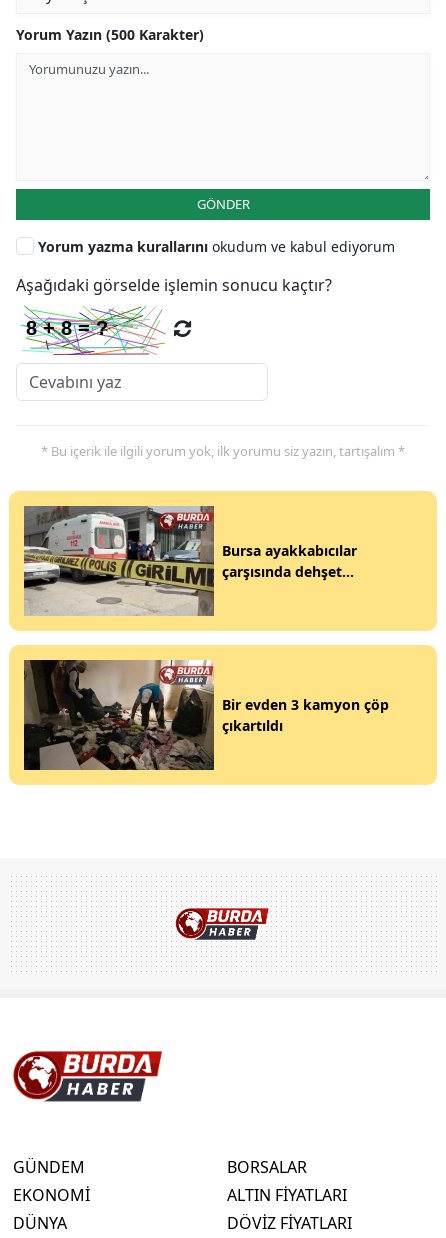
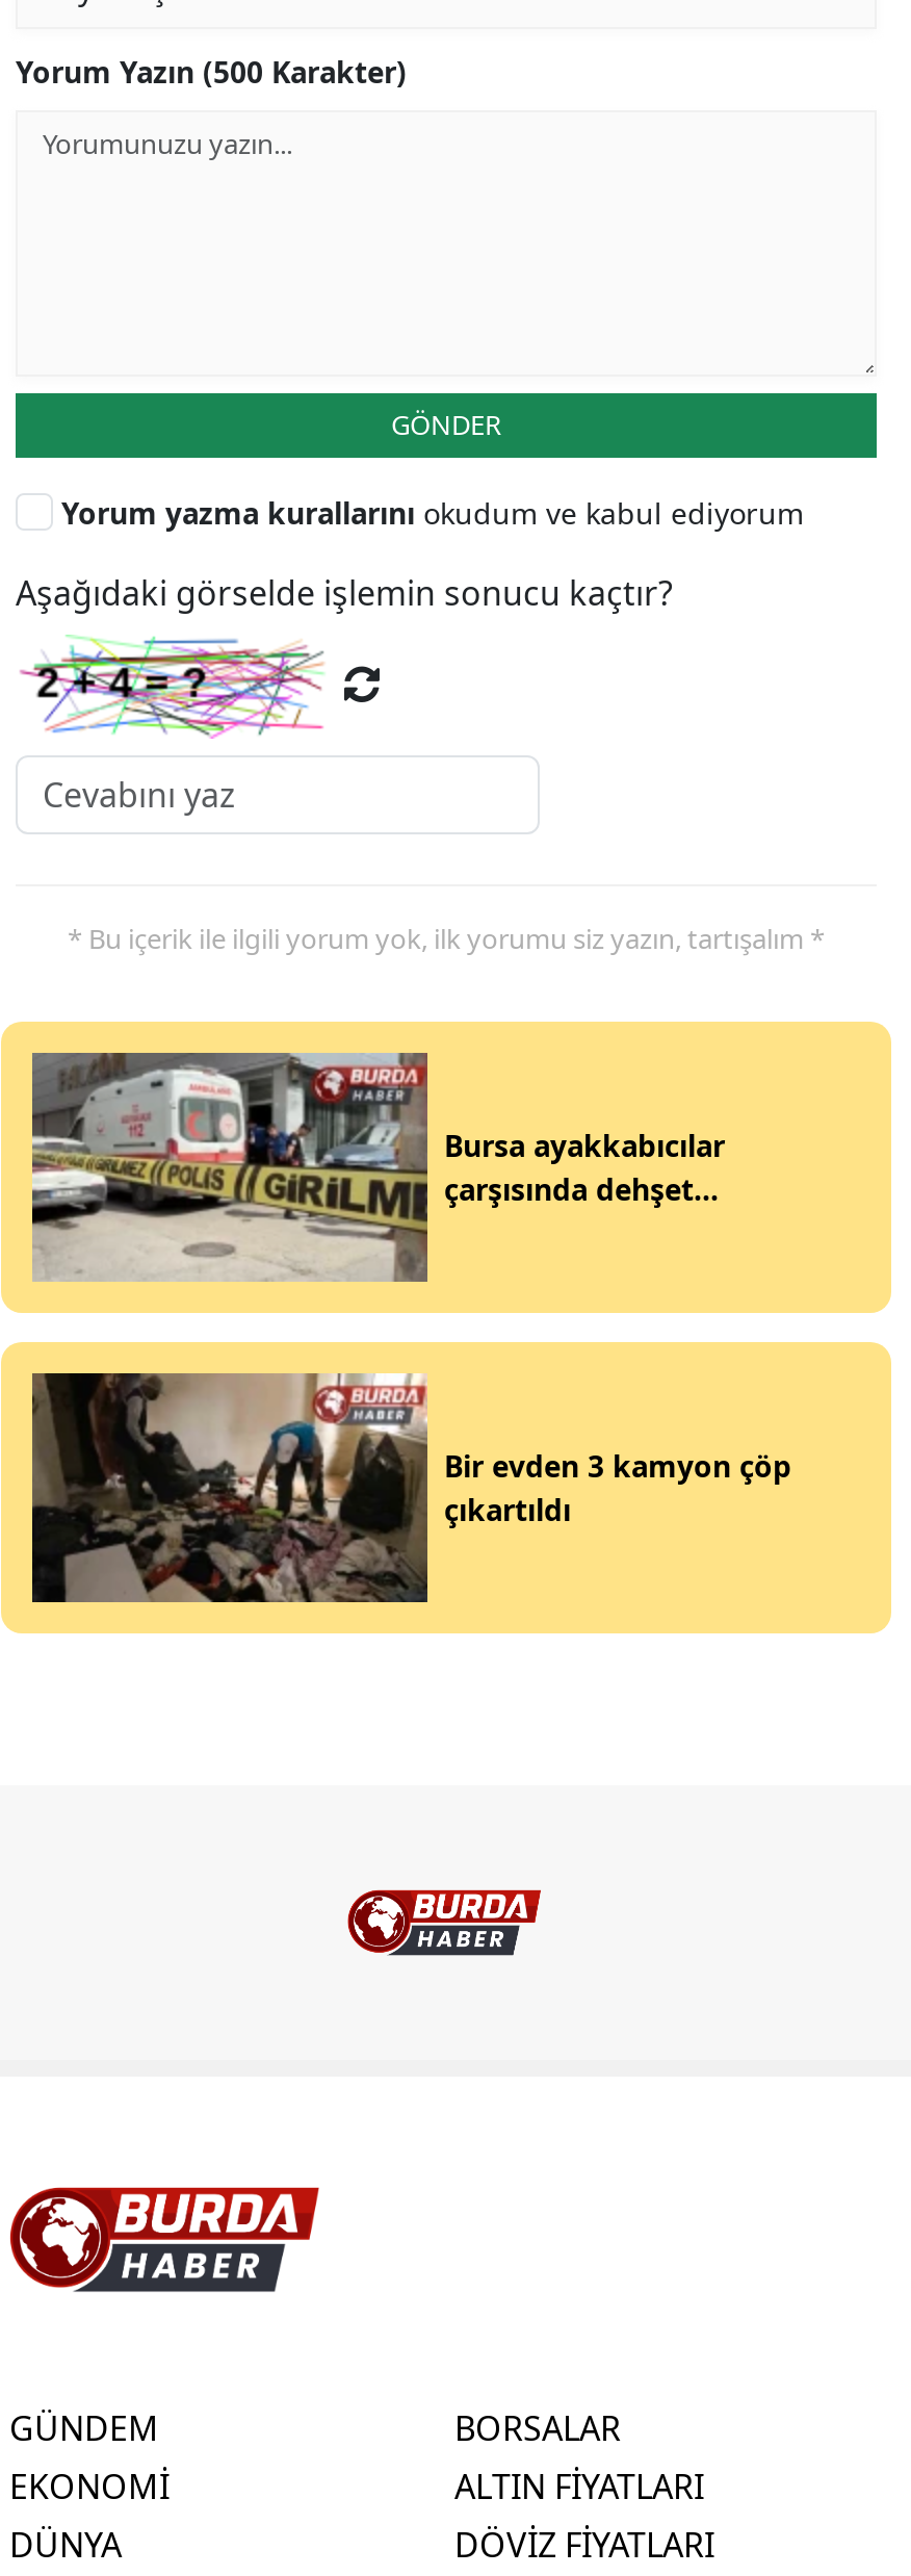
[20,305,166,356] [image] -> [20,635,323,739] [image]

